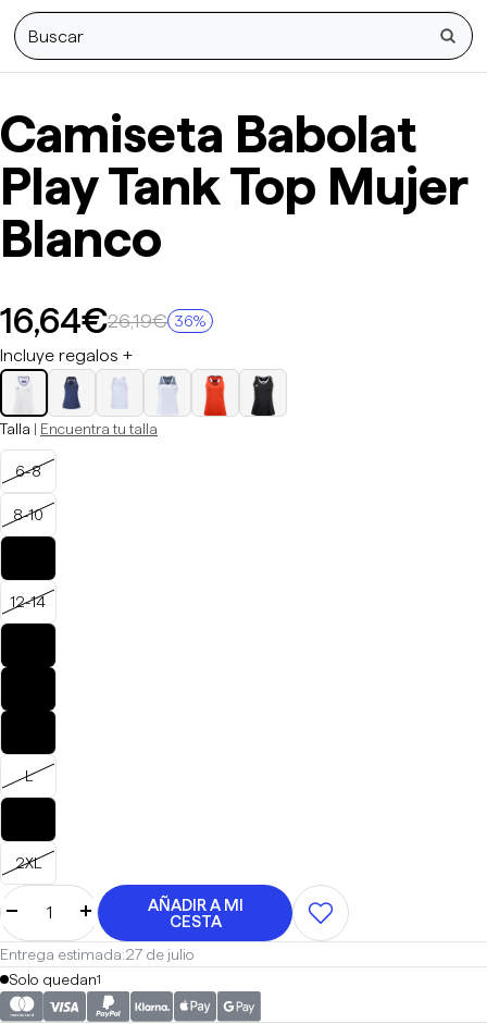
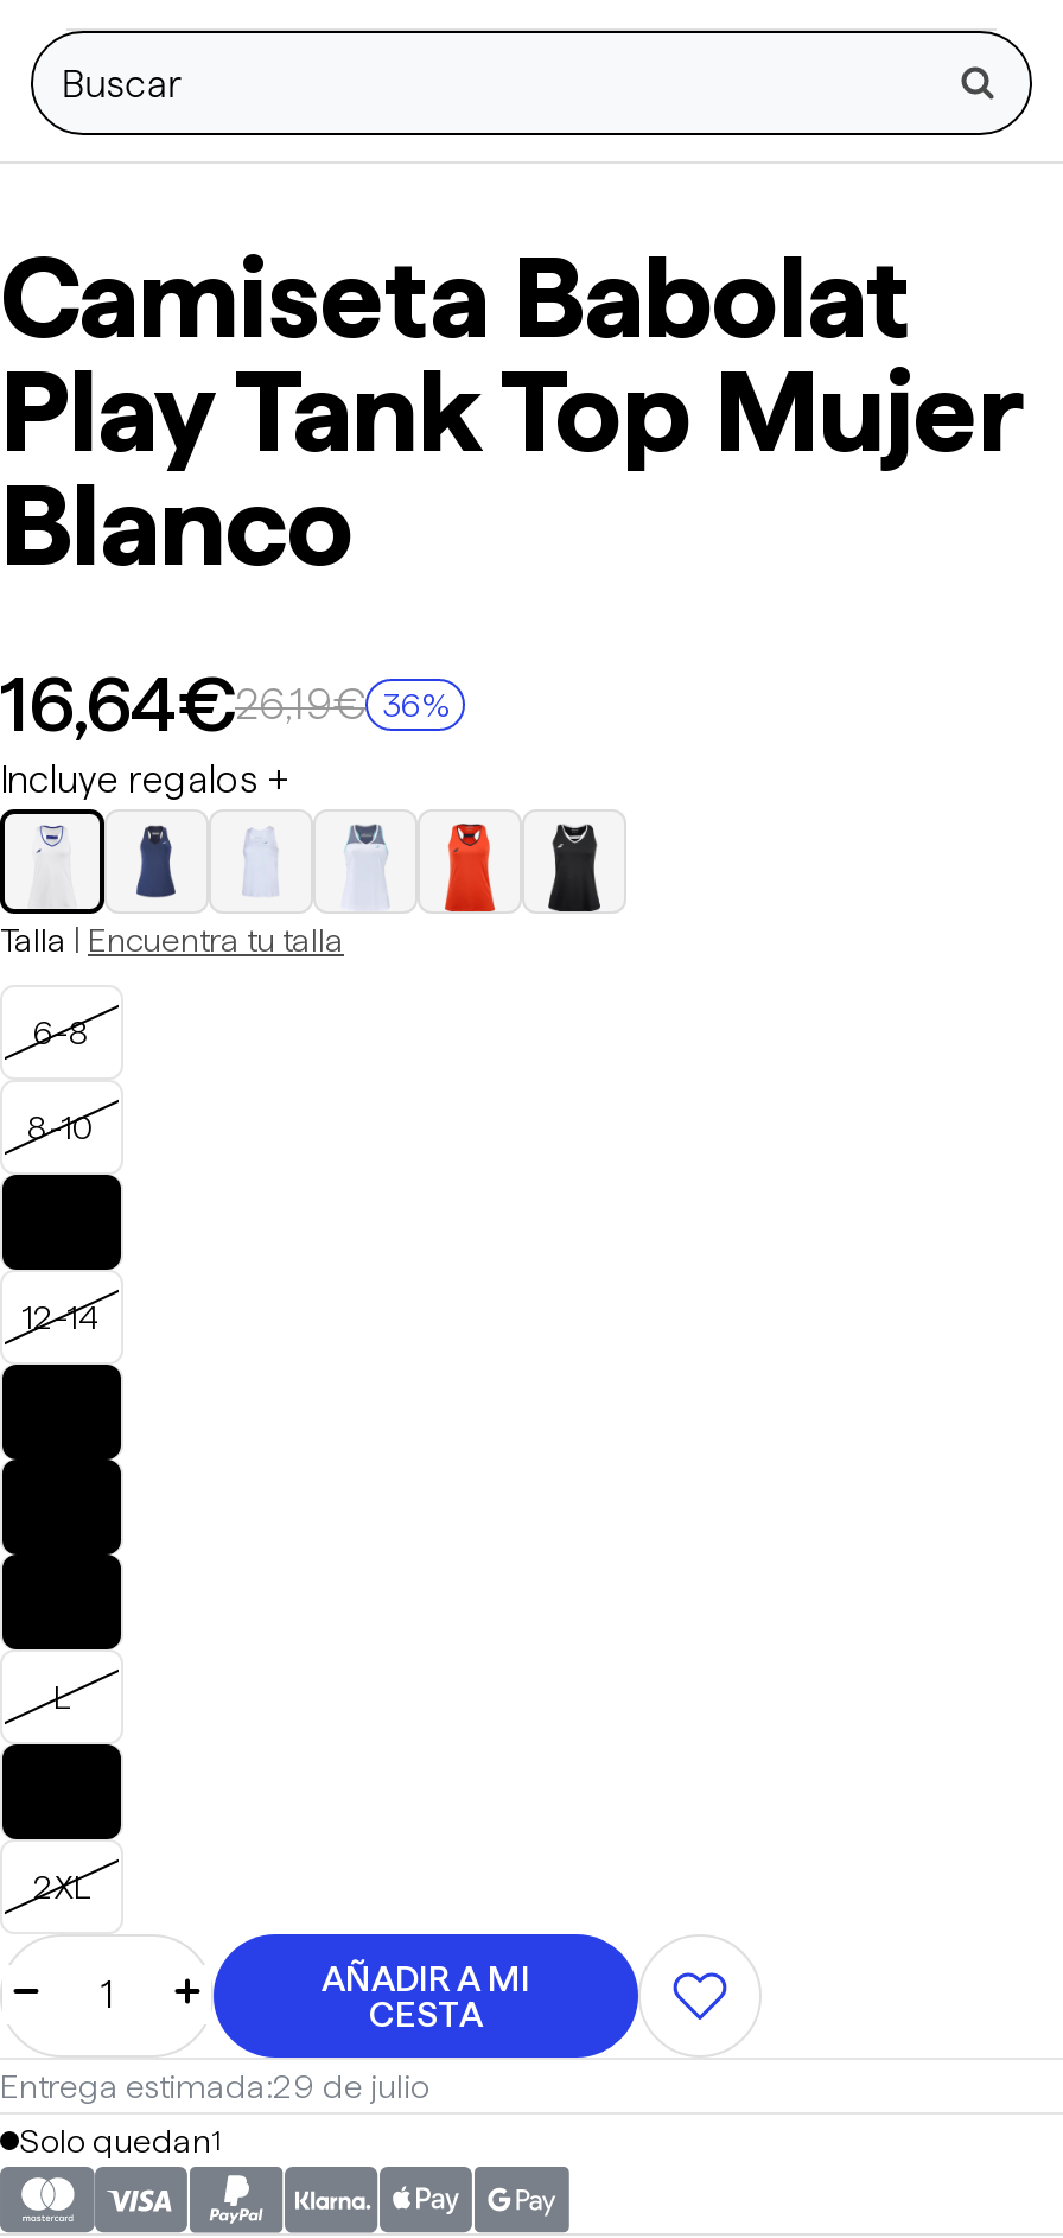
[0,945,195,963] Entrega estimada:27 de julio -> [0,2066,429,2104] Entrega estimada:29 de julio

